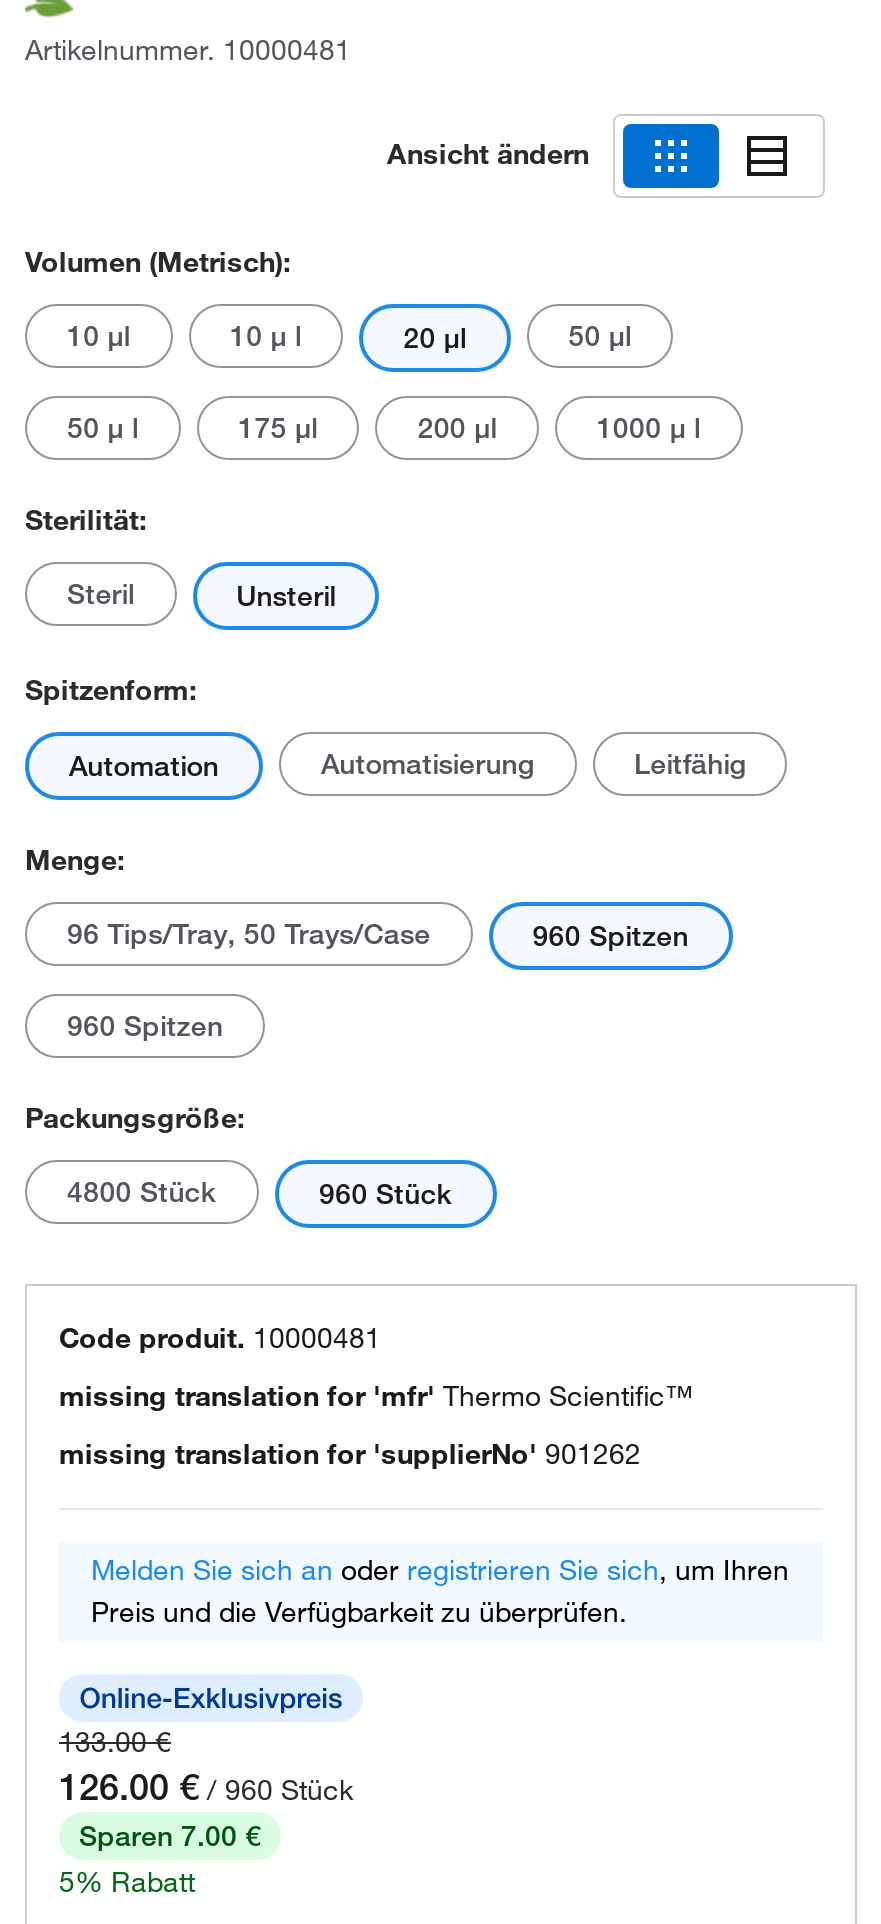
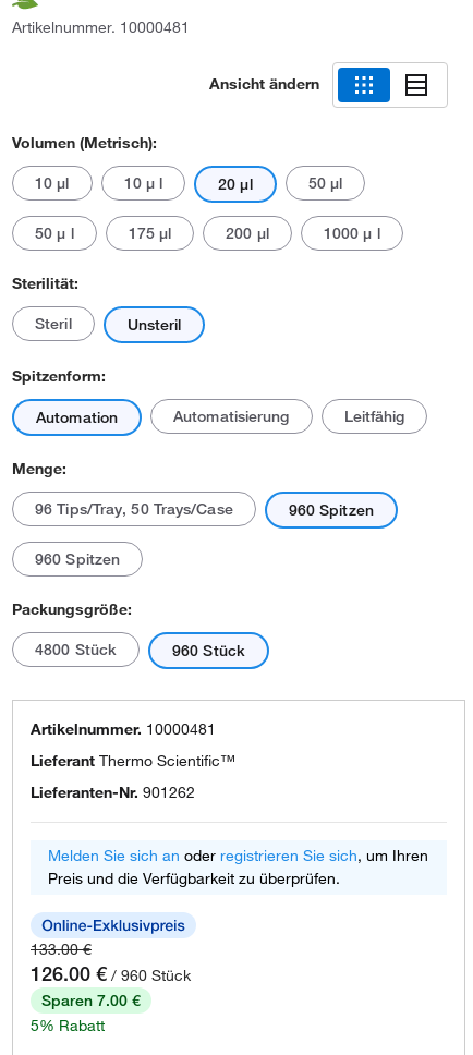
[59,1320,381,1356] Code produit. 10000481 -> [31,719,216,739] Artikelnummer. 10000481
[59,1378,693,1414] missing translation for 'mfr' Thermo Scientific™ -> [31,751,235,771] Lieferant Thermo Scientific™
[59,1436,641,1472] missing translation for 'supplierNo' 901262 -> [31,783,195,802] Lieferanten-Nr. 901262

